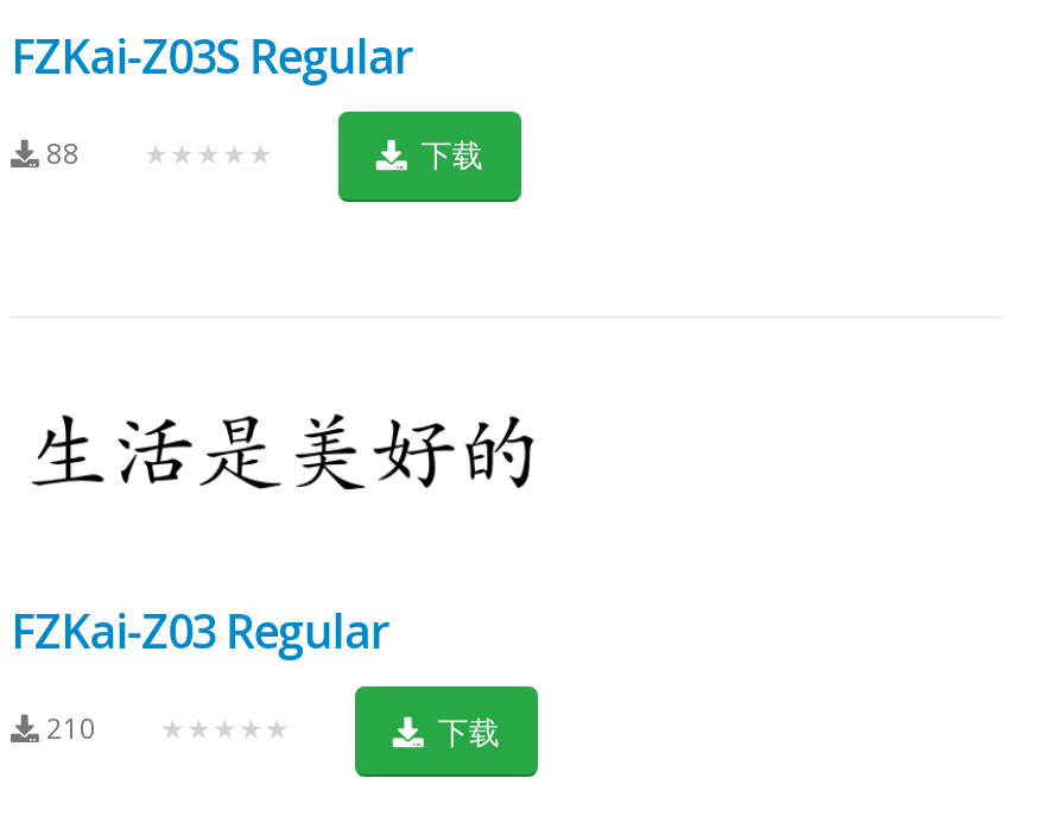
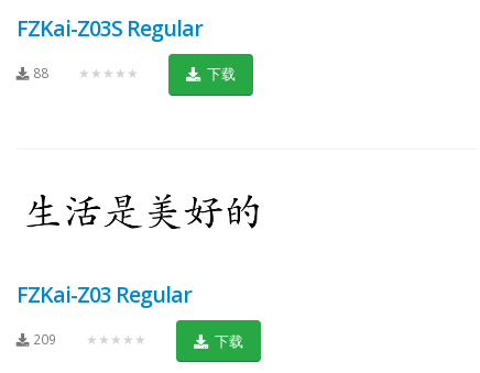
[46,709,96,747] 210 -> [33,330,56,348] 209

